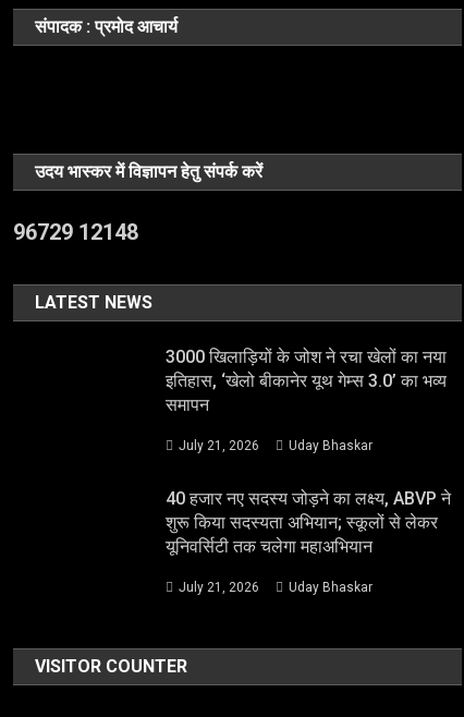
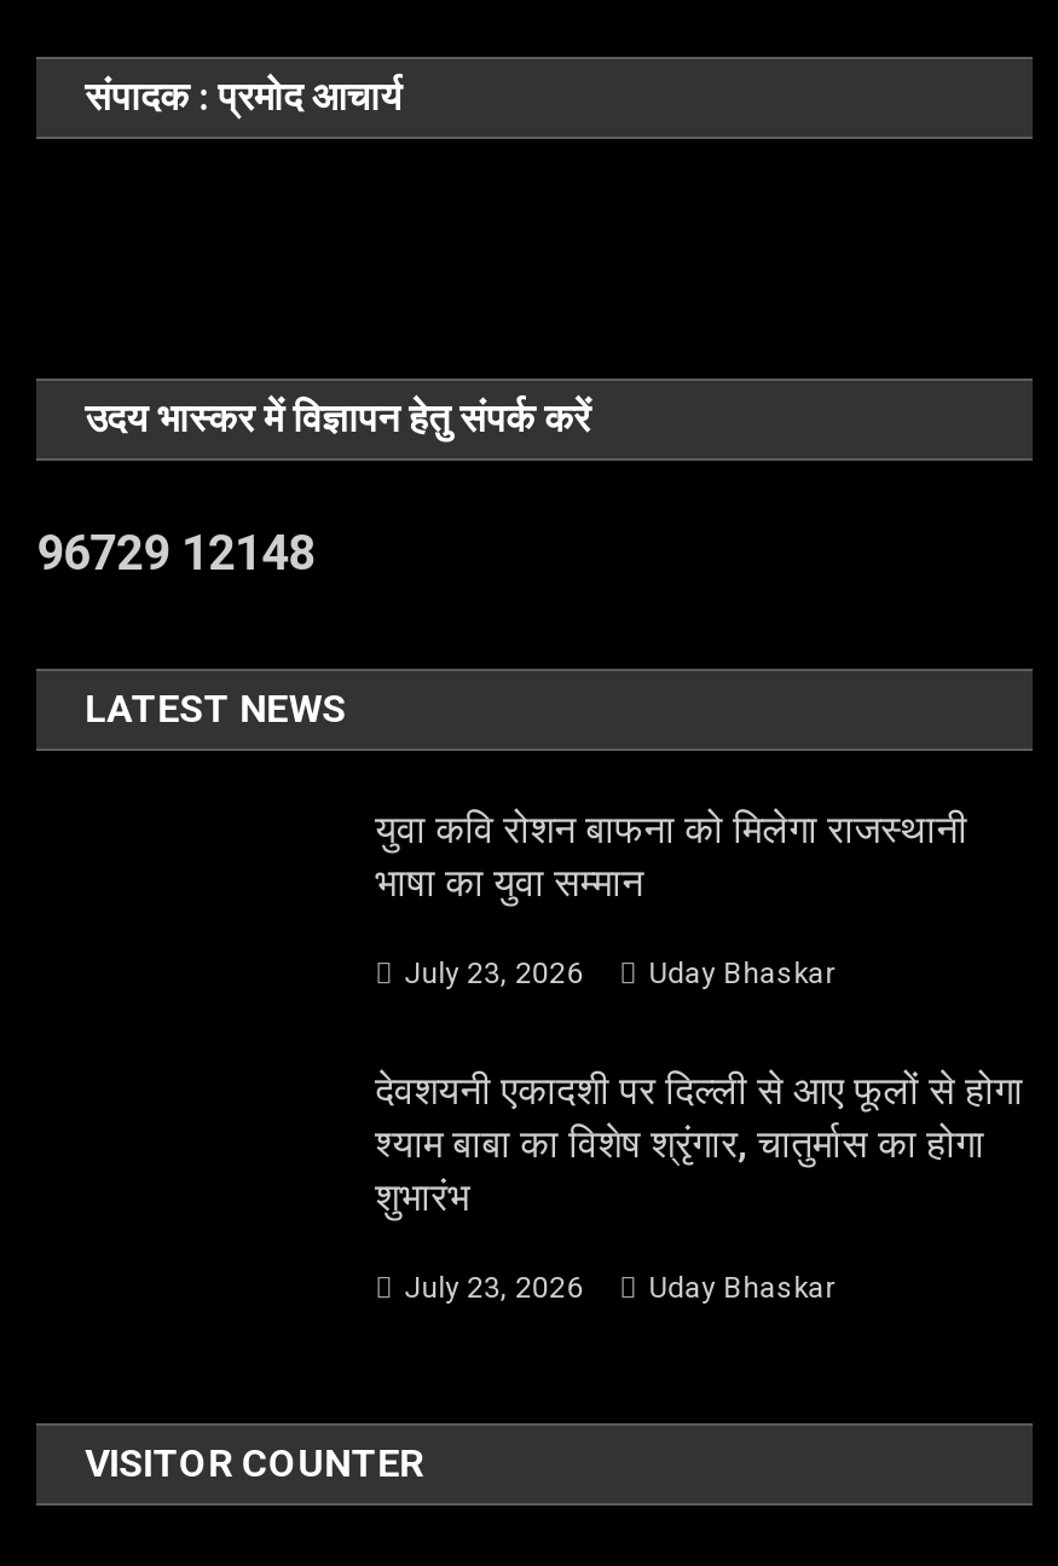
[166,346,447,415] 3000 खिलाड़ियों के जोश ने रचा खेलों का नया | इतिहास, ‘खेलो बीकानेर यूथ गेम्स 3.0’ का भव्य | समापन -> [375,806,968,905] युवा कवि रोशन बाफना को मिलेगा राजस्थानी | भाषा का युवा सम्मान
[179,438,373,453] July 21, 2026 Uday Bhaskar -> [404,956,835,990] July 23, 2026 Uday Bhaskar
[166,488,451,557] 40 हजार नए सदस्य जोड़ने का लक्ष्य, ABVP ने | शुरू किया सदस्यता अभियान; स्कूलों से लेकर | यूनिवर्सिटी तक चलेगा महाअभियान -> [375,1068,1023,1220] देवशयनी एकादशी पर दिल्ली से आए फूलों से होगा | श्याम बाबा का विशेष श्रृंगार, चातुर्मास का होगा | शुभारंभ
[179,580,373,595] July 21, 2026 Uday Bhaskar -> [404,1271,835,1305] July 23, 2026 Uday Bhaskar

